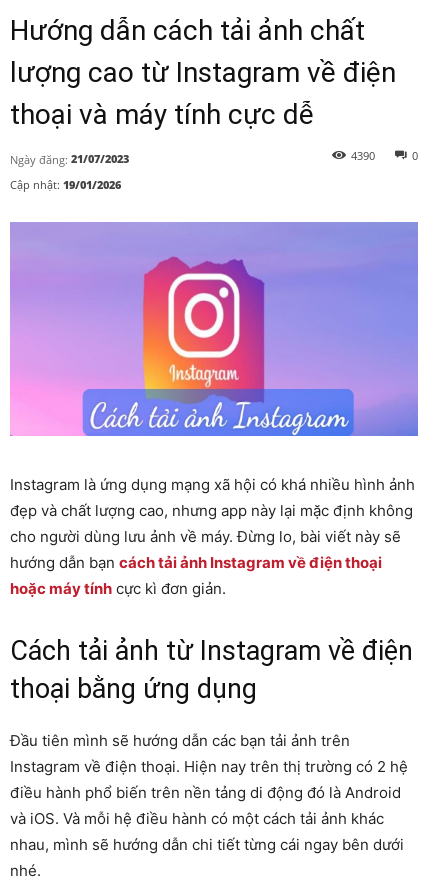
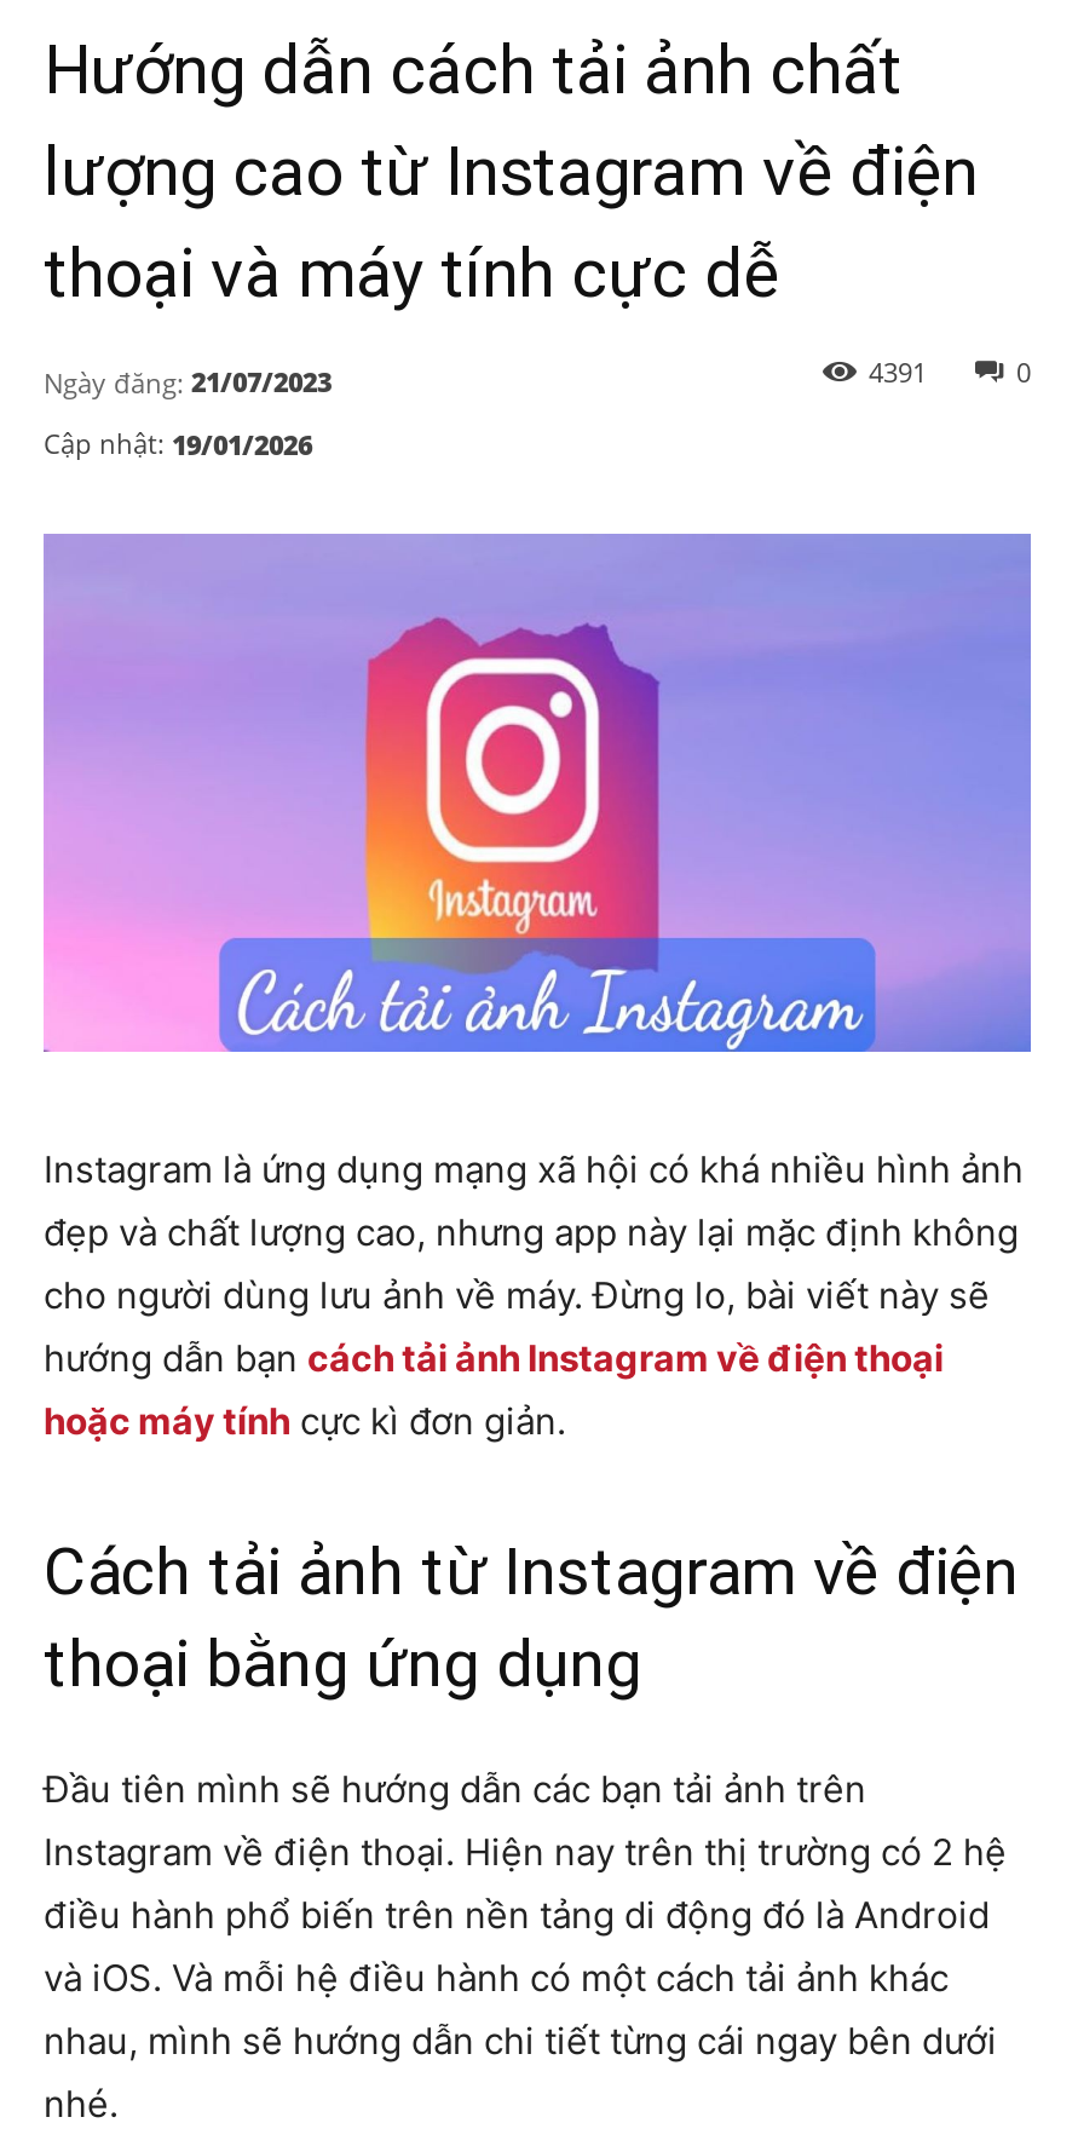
[351,148,375,163] 4390 -> [869,354,927,390] 4391

